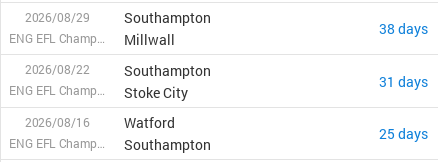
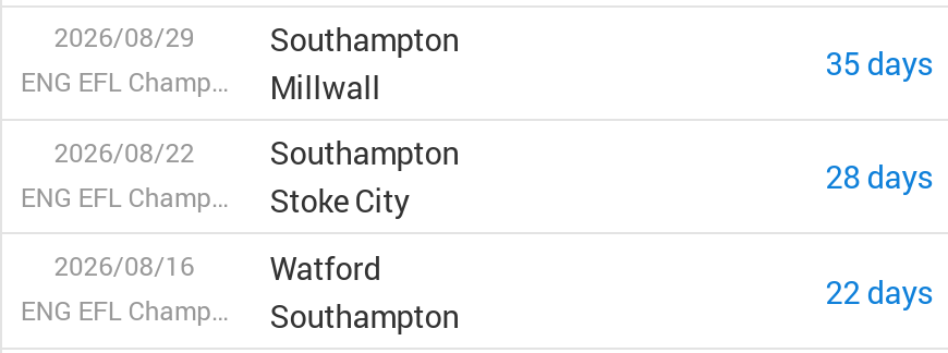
[379,19,428,38] 38 days -> [825,42,932,83] 35 days
[379,72,428,91] 31 days -> [825,156,932,197] 28 days
[379,124,428,143] 25 days -> [825,270,932,312] 22 days

